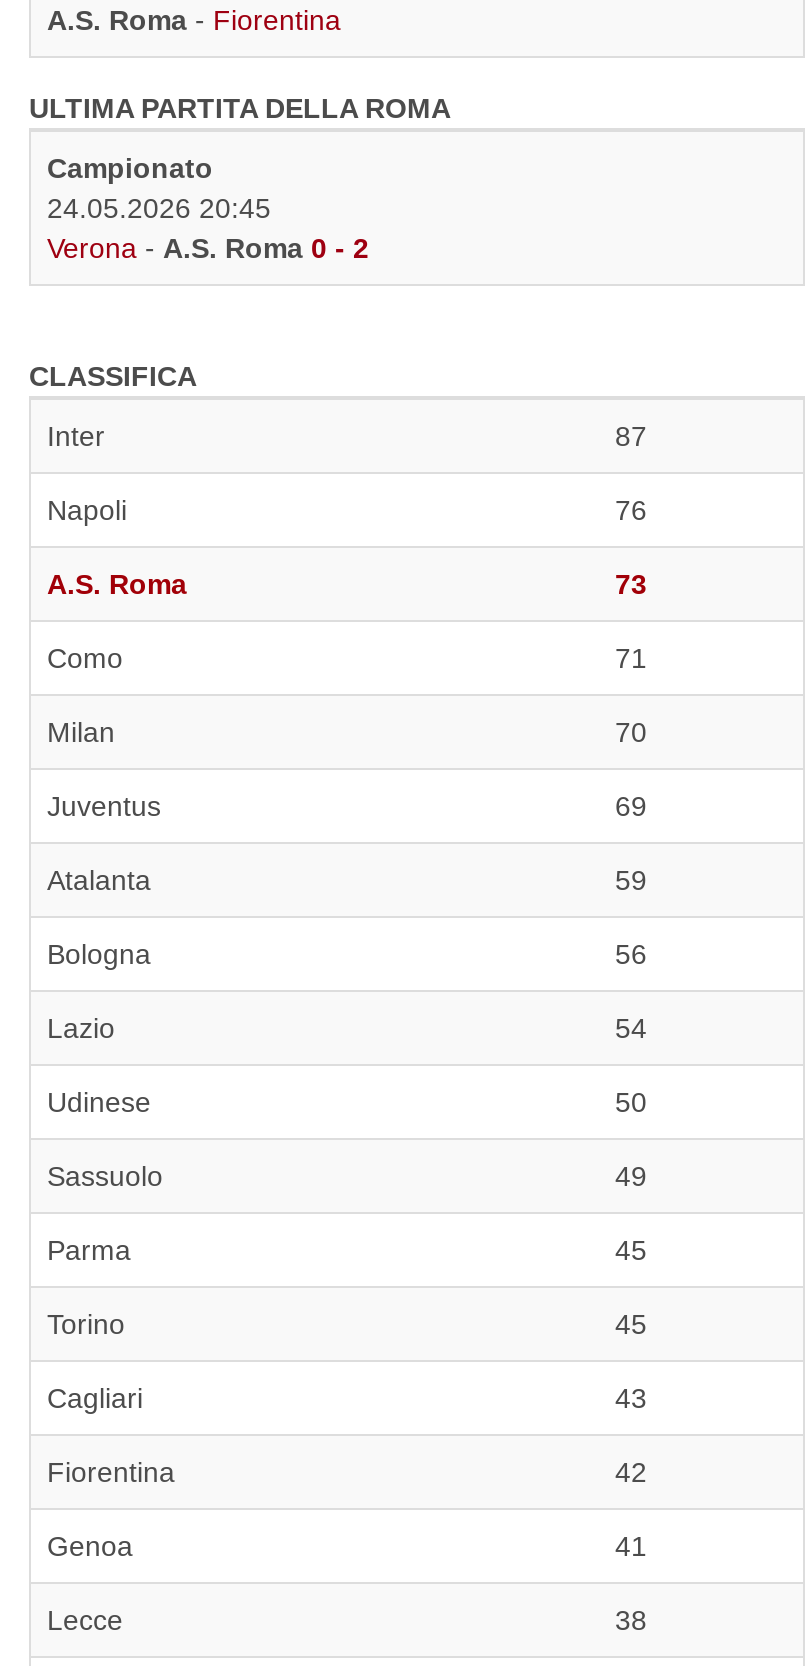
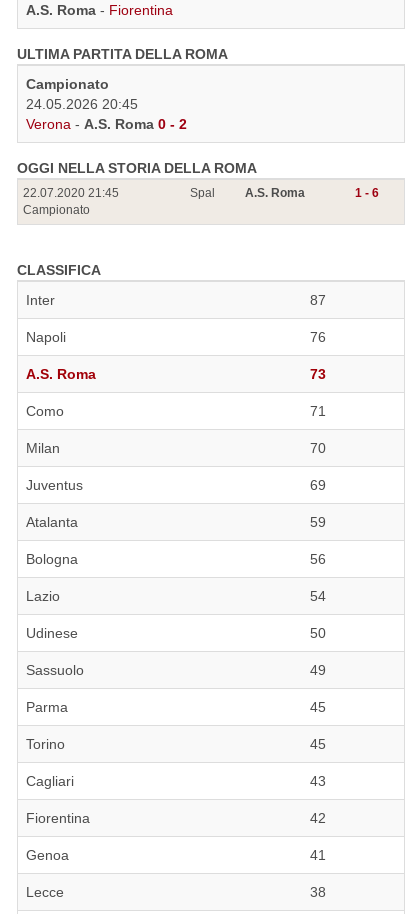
none -> [17,160,257,217] OGGI NELLA STORIA DELLA ROMA | 22.07.2020 21:45 | Campionato
none -> [190,186,379,200] Spal | A.S. Roma | 1 - 6

